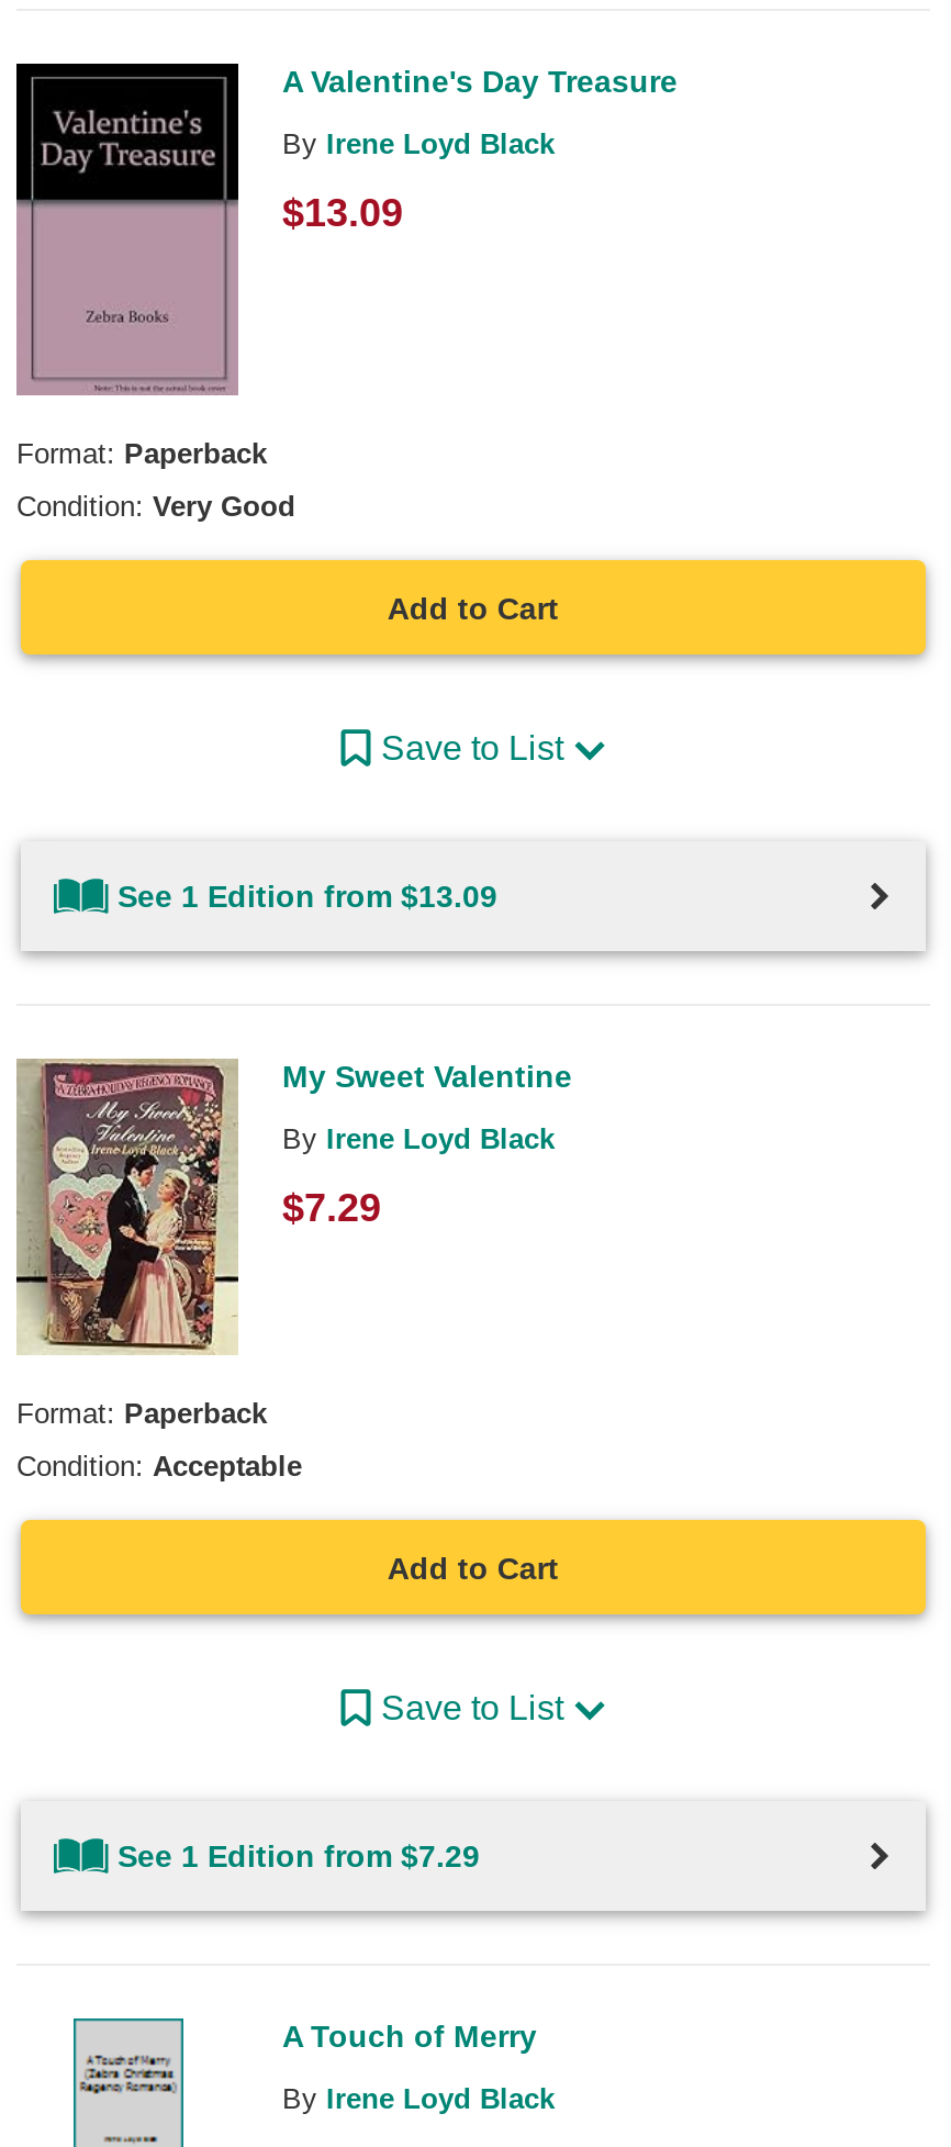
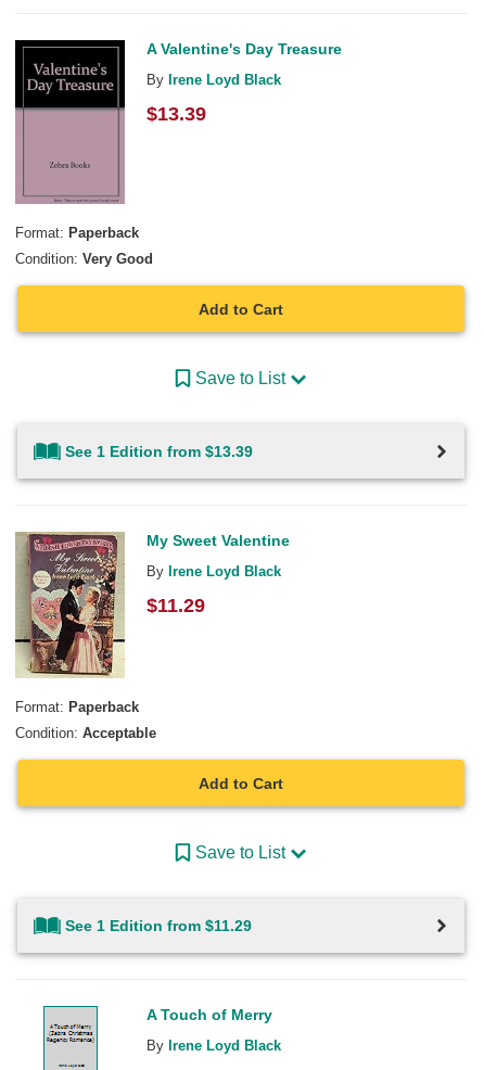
[282,190,403,234] $13.09 -> [147,103,206,124] $13.39
[118,879,497,915] See 1 Edition from $13.09 -> [65,443,253,461] See 1 Edition from $13.39
[282,1187,381,1231] $7.29 -> [147,595,205,617] $11.29
[118,1839,480,1874] See 1 Edition from $7.29 -> [65,917,252,934] See 1 Edition from $11.29

